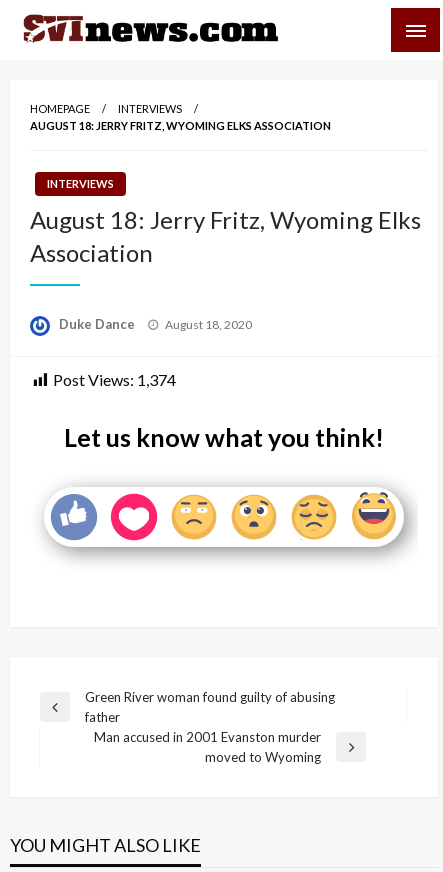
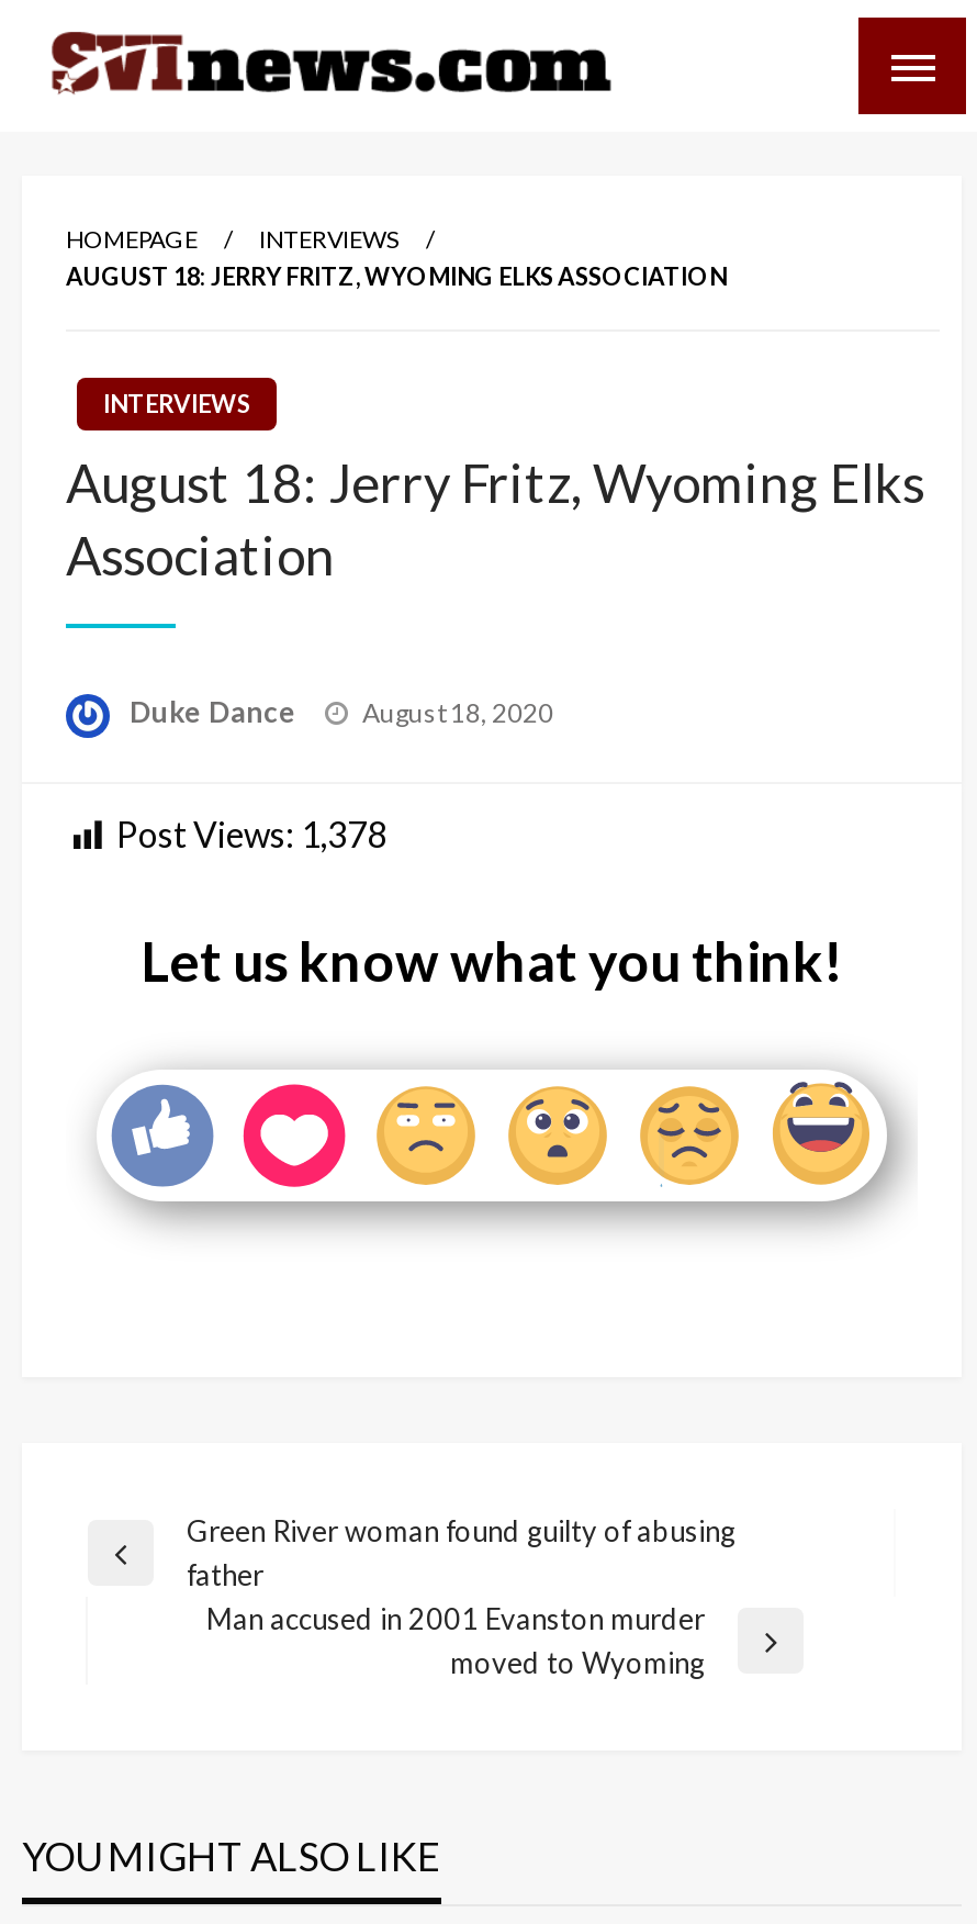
[53,370,176,389] Post Views: 1,374 -> [116,812,386,854] Post Views: 1,378

